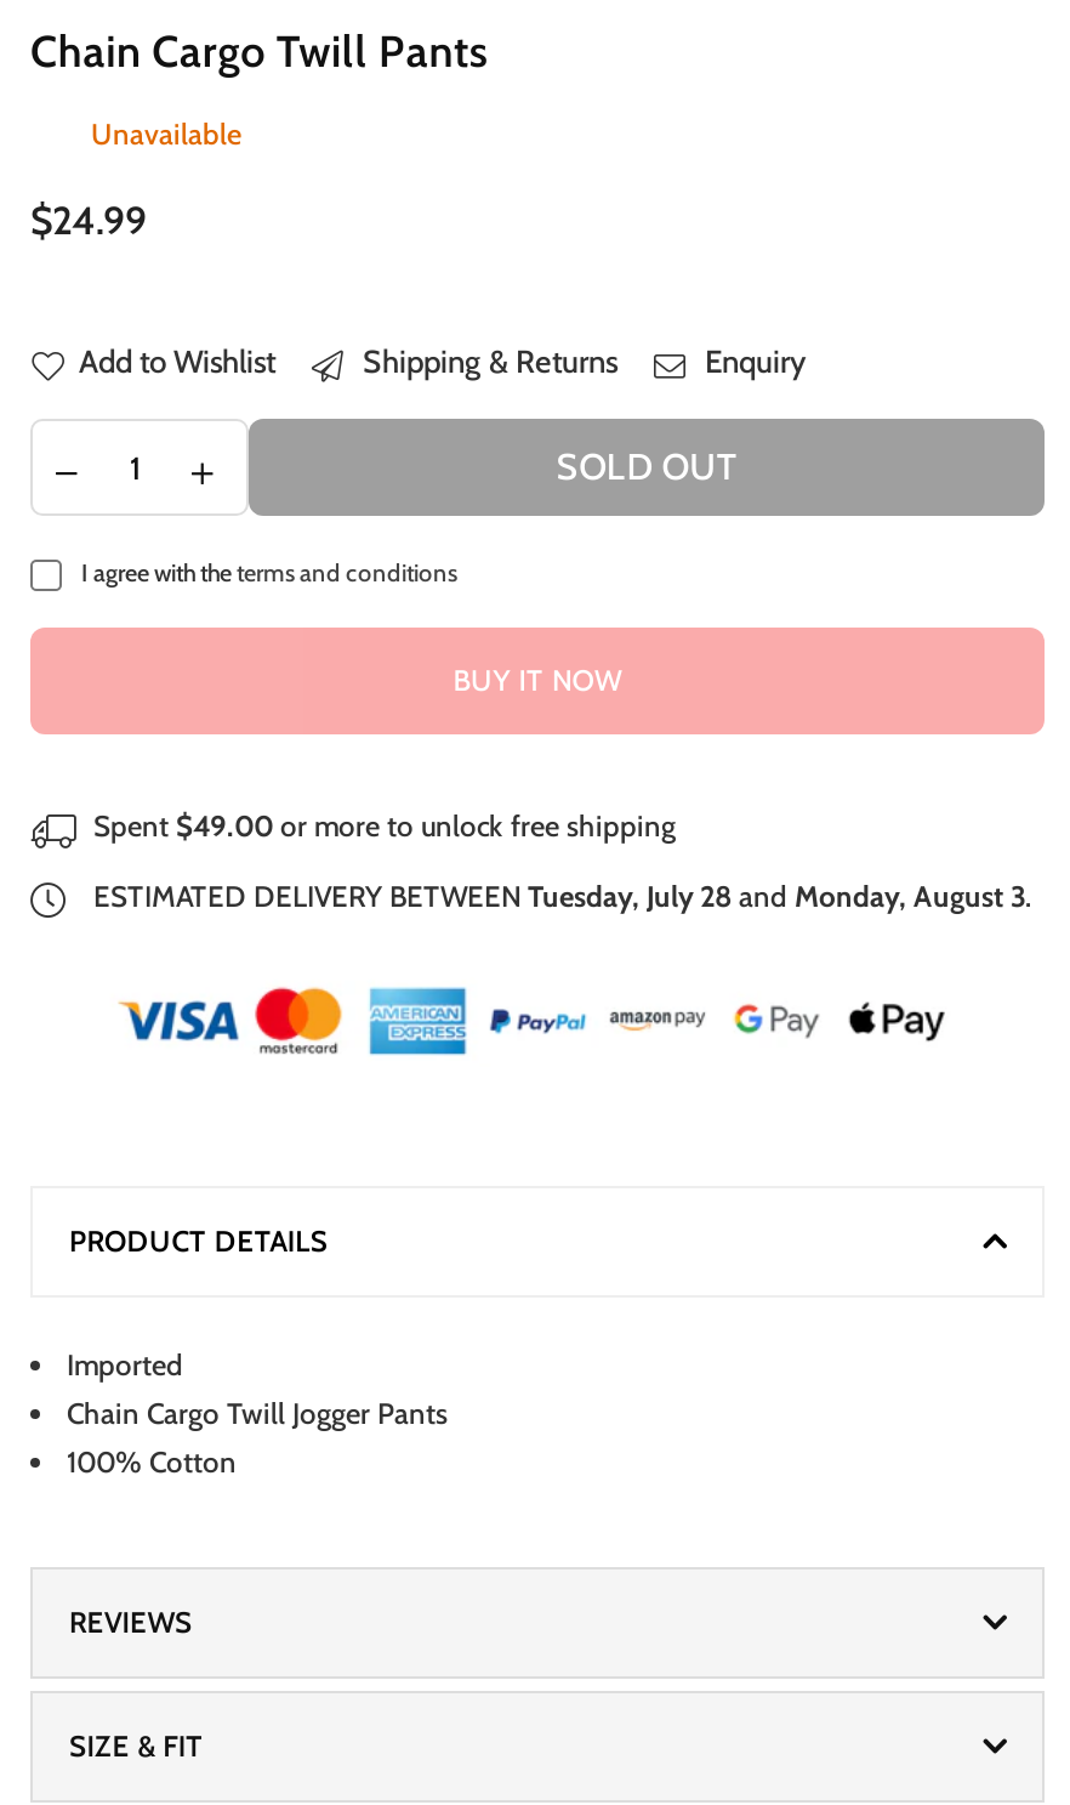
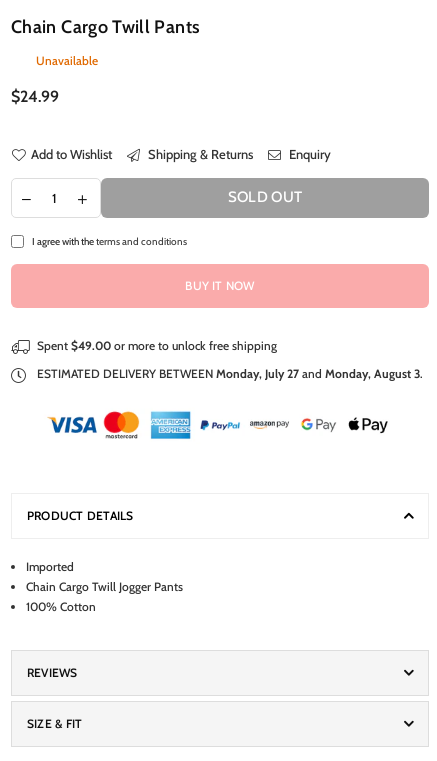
[86,878,1032,914] ESTIMATED DELIVERY BETWEEN Tuesday, July 28 and Monday, August 3. -> [34,366,423,381] ESTIMATED DELIVERY BETWEEN Monday, July 27 and Monday, August 3.

